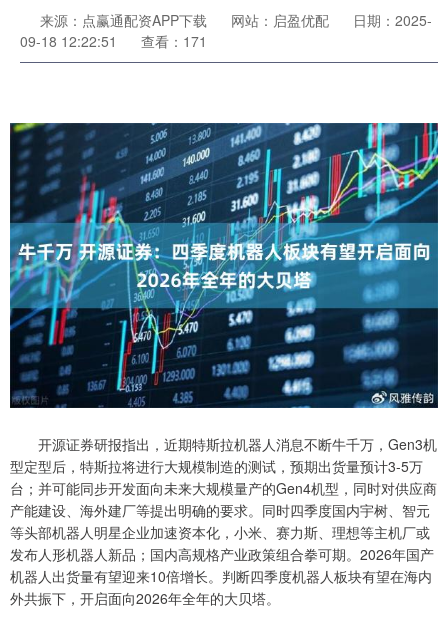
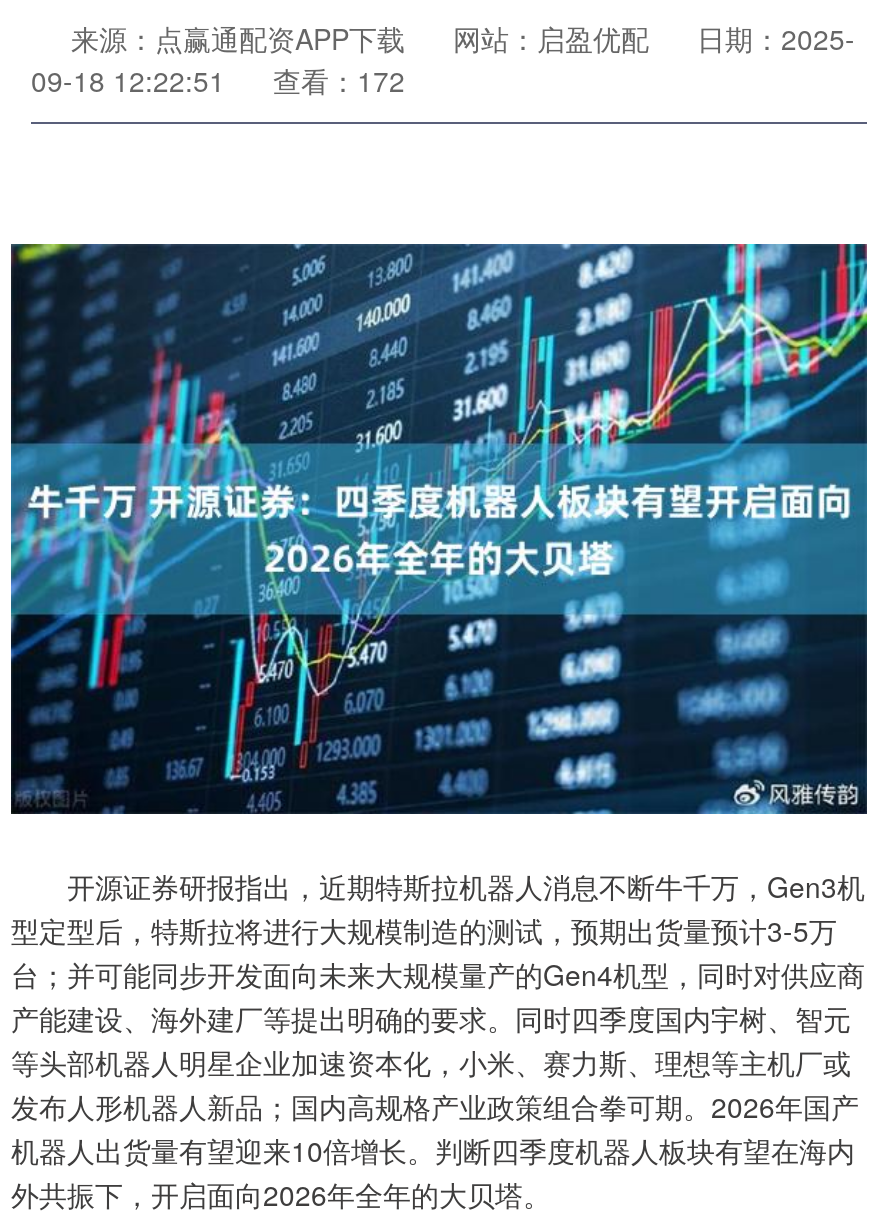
[20,31,207,51] 09-18 12:22:51 查看：171 -> [31,60,405,100] 09-18 12:22:51 查看：172

